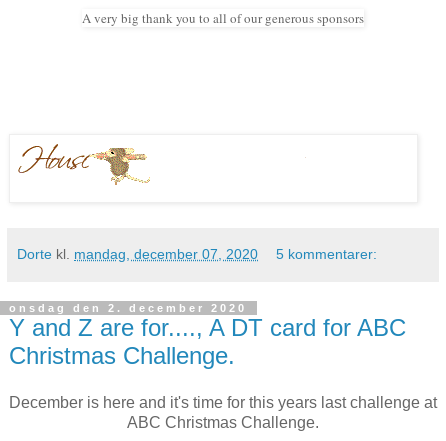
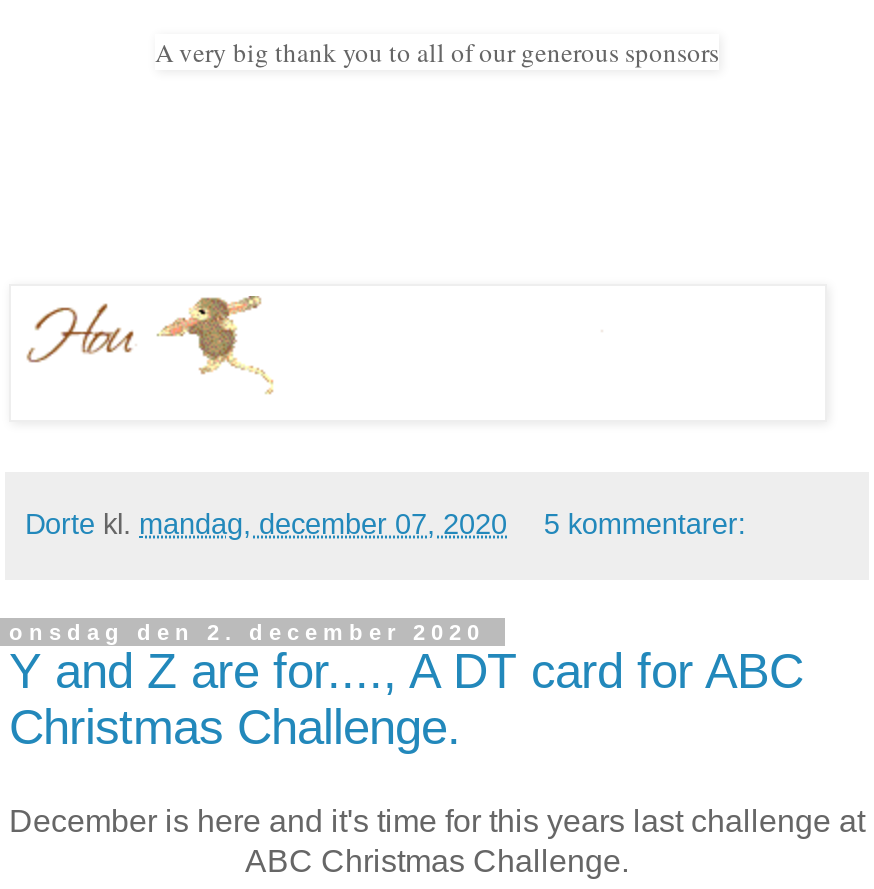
[70,140,151,189] [image] -> [131,294,291,396] [image]

